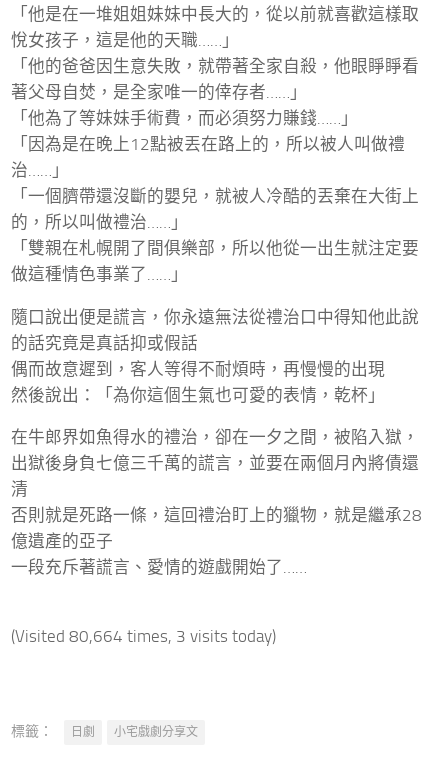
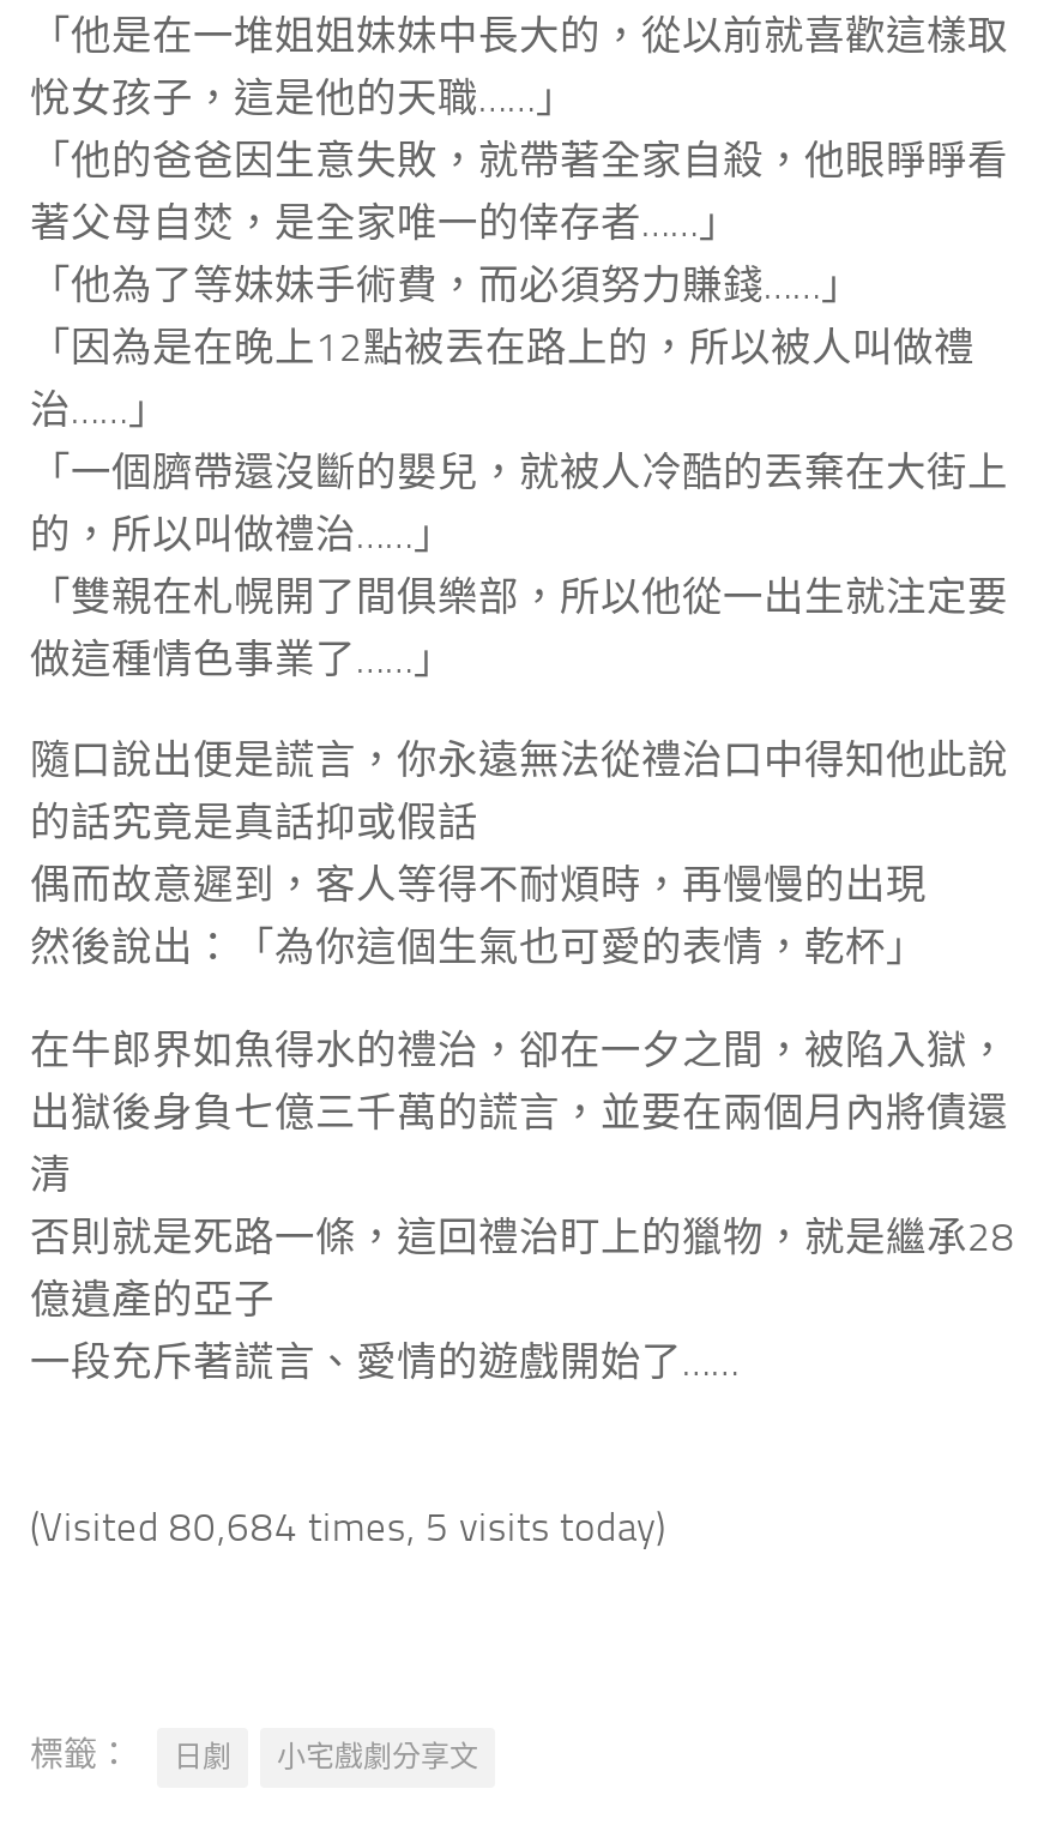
[11,626,276,646] (Visited 80,664 times, 3 visits today) -> [30,1502,665,1550] (Visited 80,684 times, 5 visits today)

